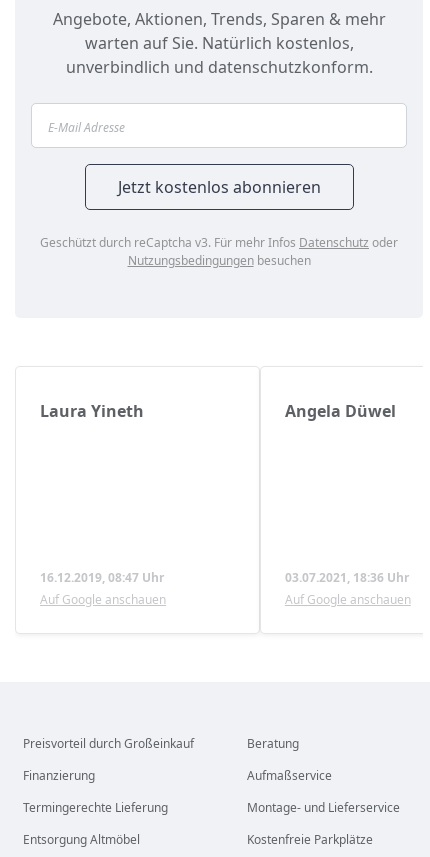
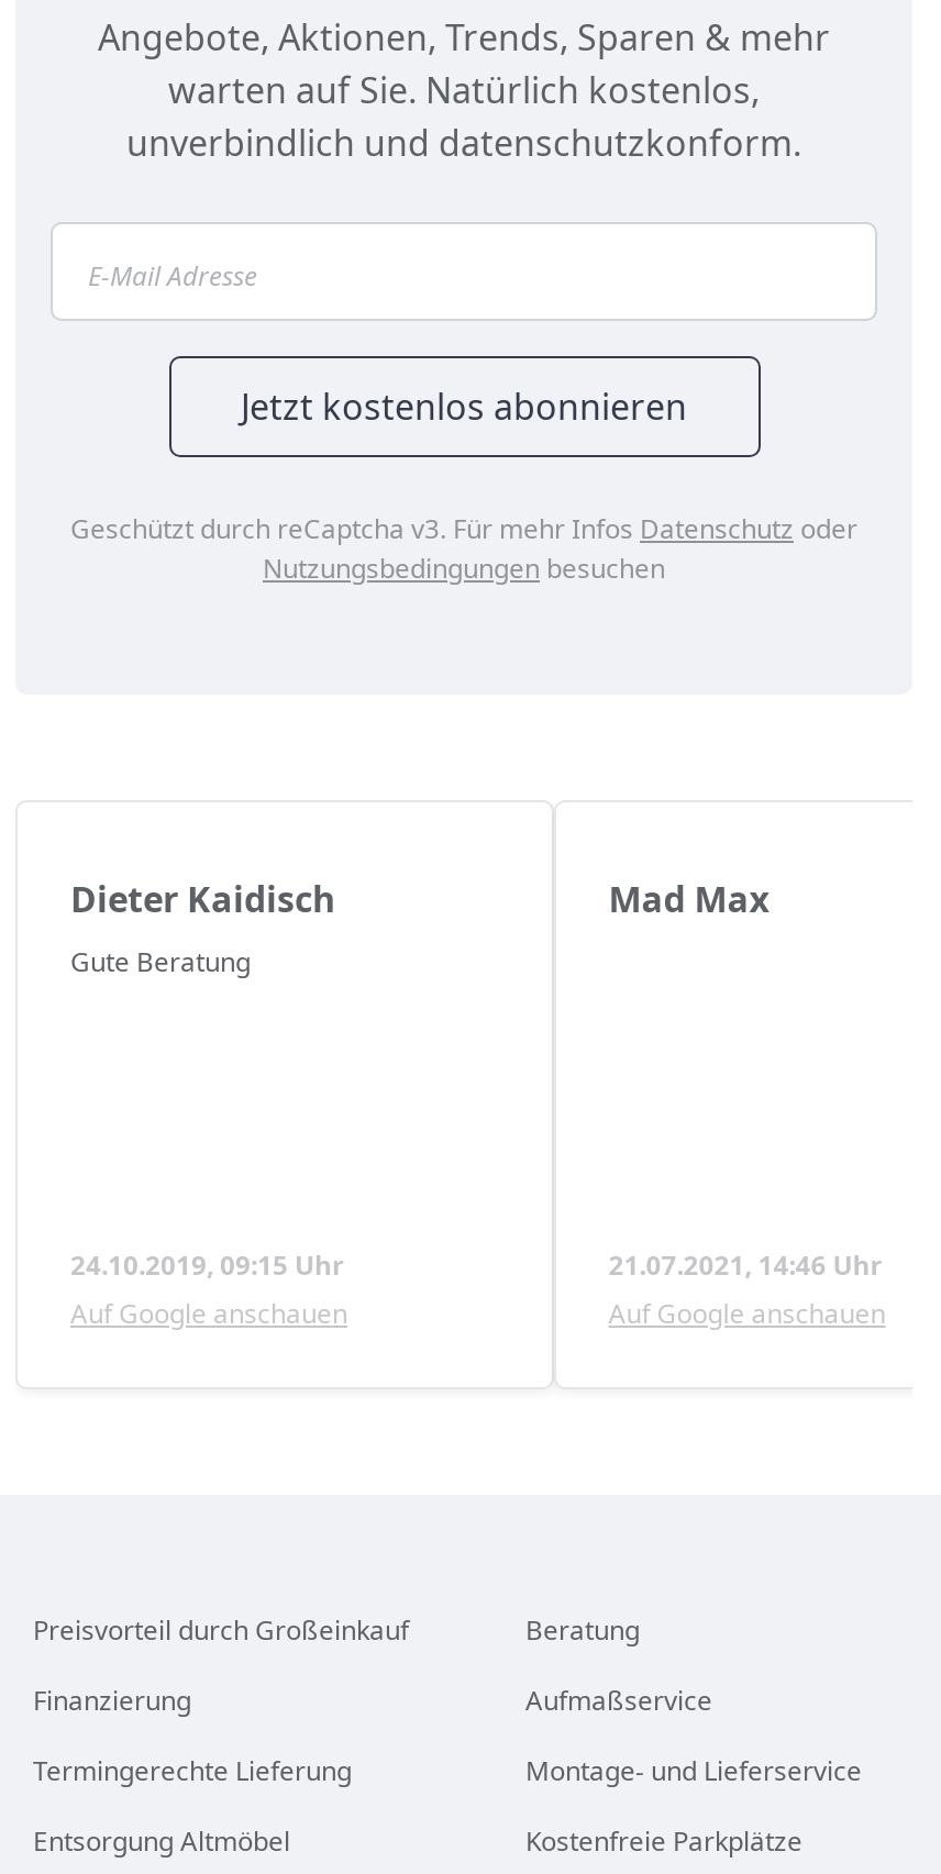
[40,400,144,422] Laura Yineth -> [70,874,336,980] Dieter Kaidisch | Gute Beratung
[285,400,396,422] Angela Düwel -> [609,874,769,922] Mad Max
[40,569,164,586] 16.12.2019, 08:47 Uhr -> [70,1246,343,1283] 24.10.2019, 09:15 Uhr
[285,569,409,586] 03.07.2021, 18:36 Uhr -> [609,1246,881,1283] 21.07.2021, 14:46 Uhr

